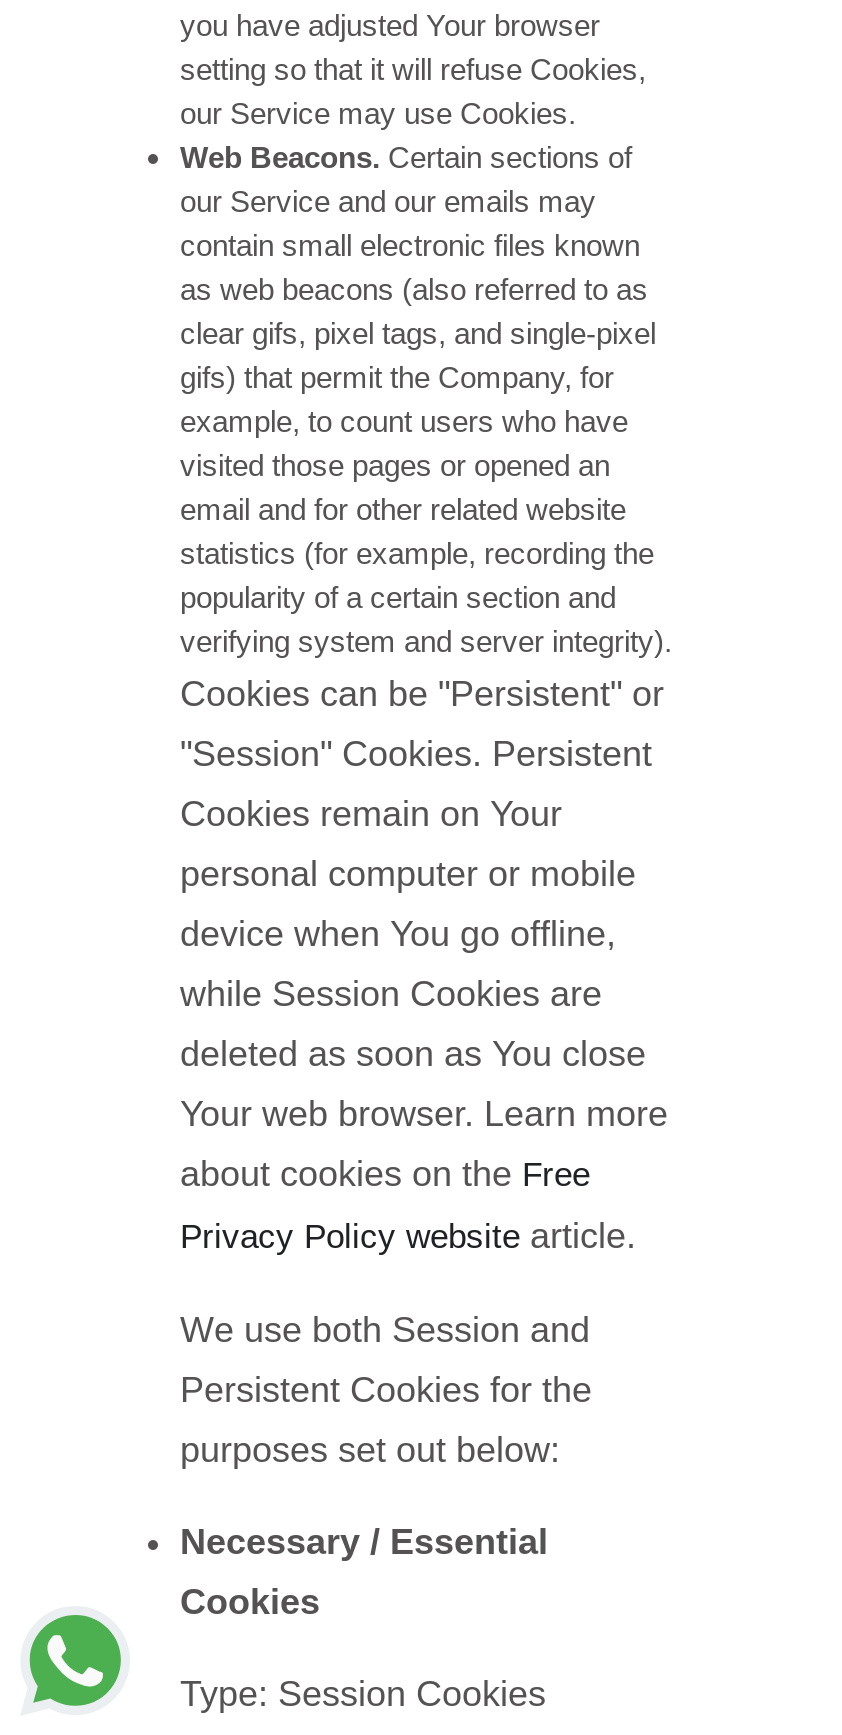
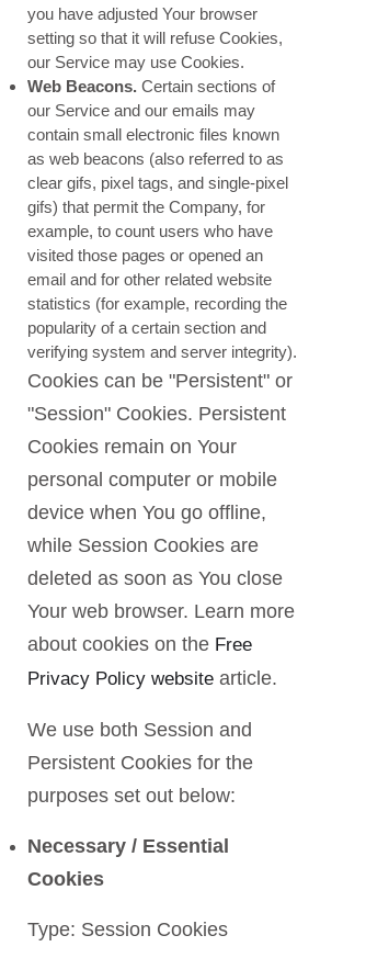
[22,1608,128,1714] [image] -> none

